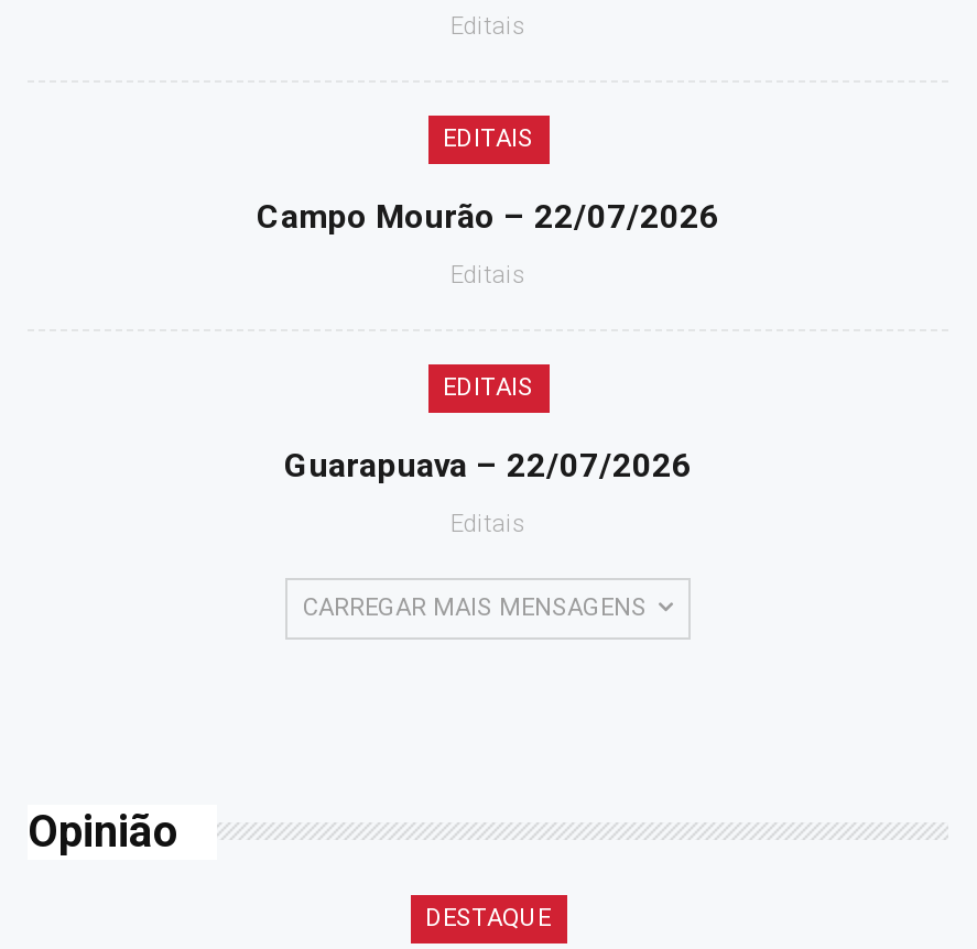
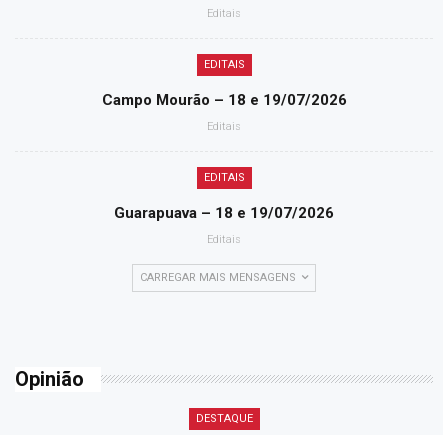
[257,196,719,236] Campo Mourão – 22/07/2026 -> [101,91,346,109] Campo Mourão – 18 e 19/07/2026
[284,445,692,485] Guarapuava – 22/07/2026 -> [114,204,334,222] Guarapuava – 18 e 19/07/2026

